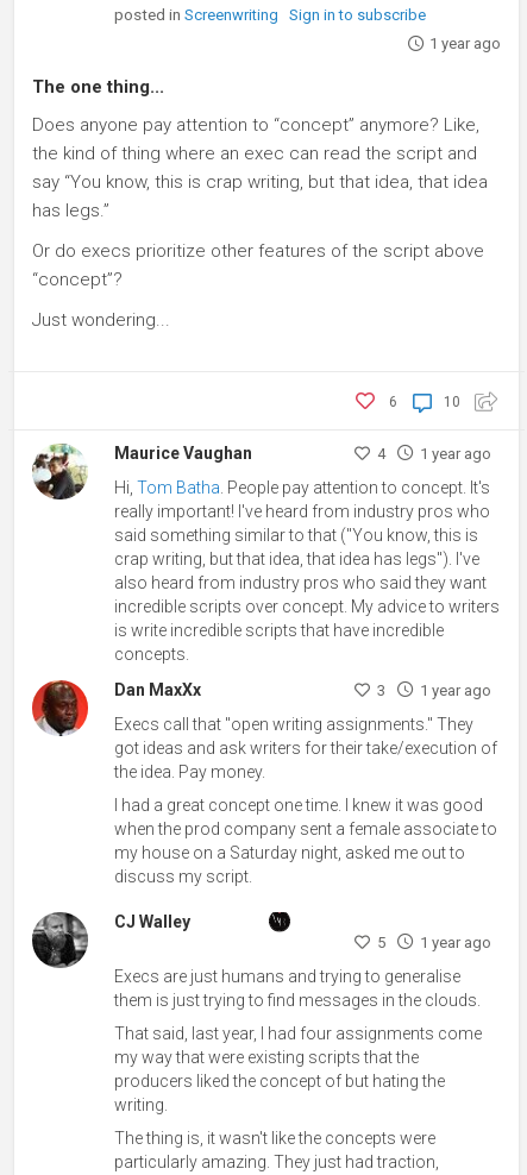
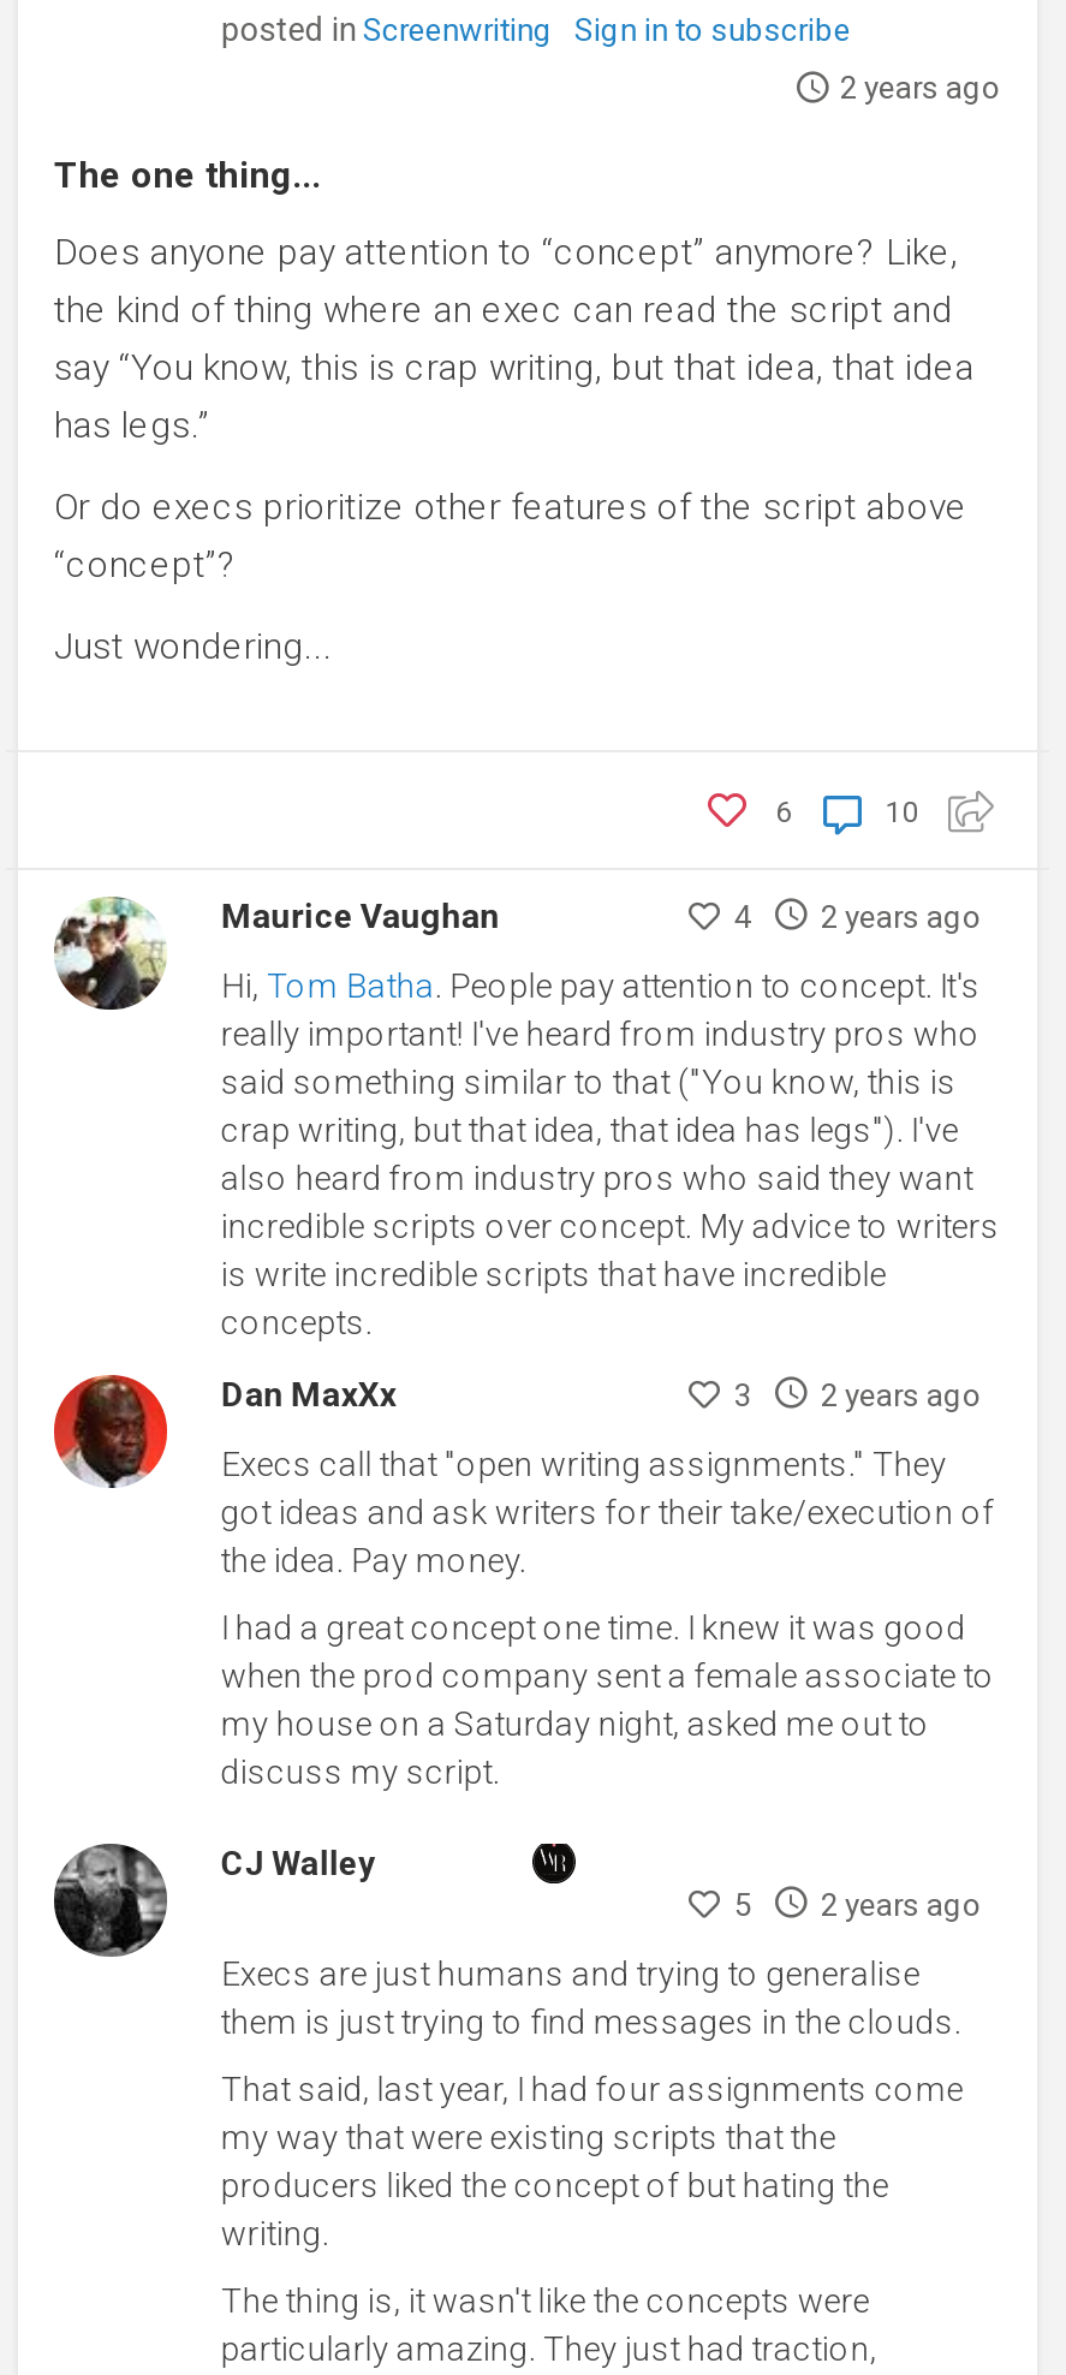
[429,34,501,52] 1 year ago -> [840,69,1001,105] 2 years ago
[377,445,491,462] 4 1 year ago -> [734,899,982,935] 4 2 years ago
[377,681,491,699] 3 1 year ago -> [734,1377,982,1413] 3 2 years ago
[377,933,491,951] 5 1 year ago -> [734,1887,982,1923] 5 2 years ago

